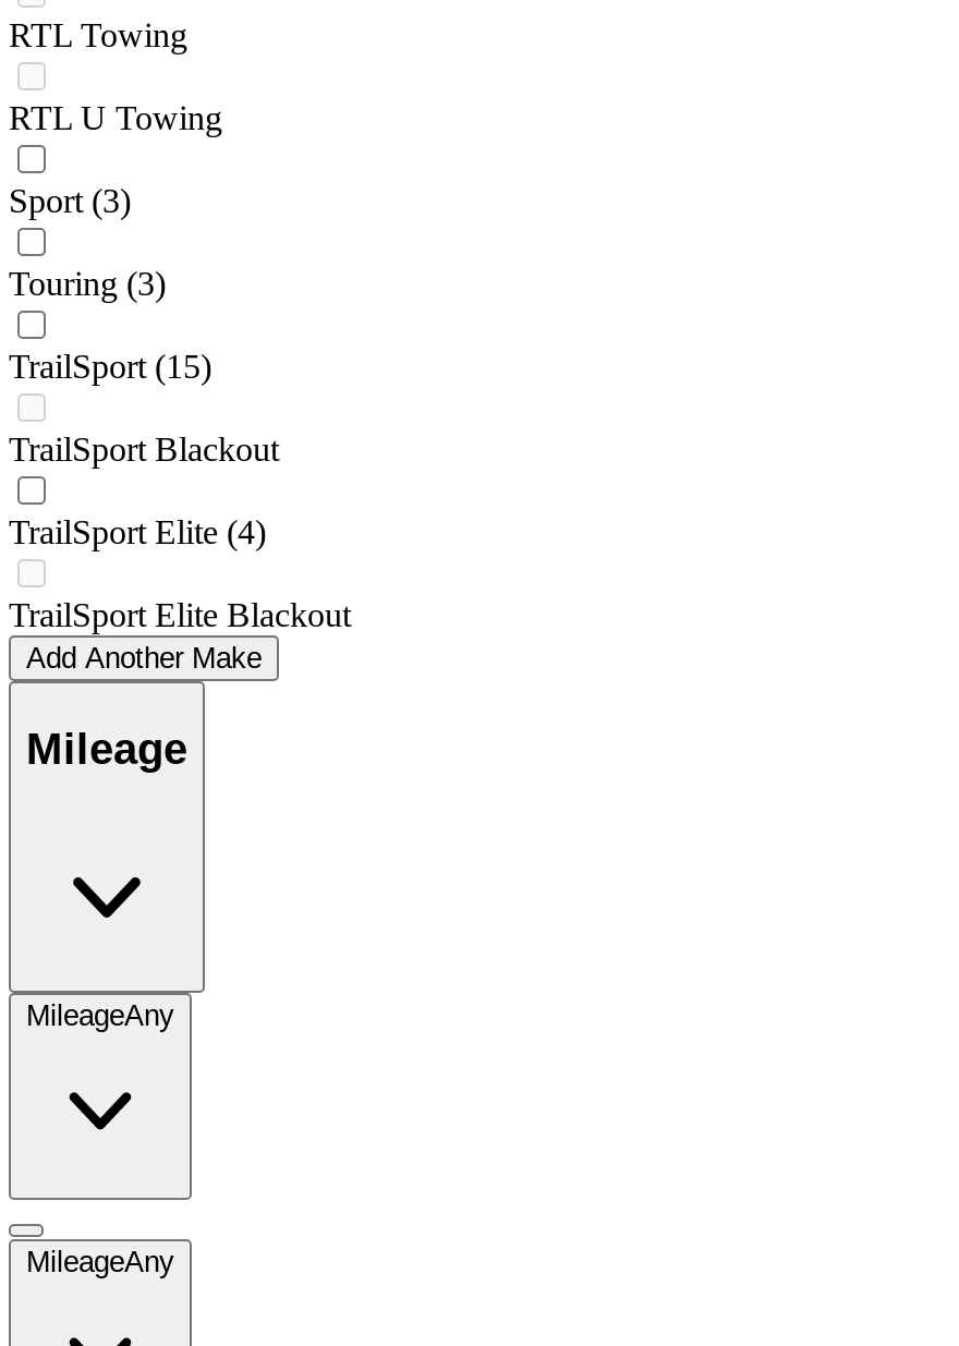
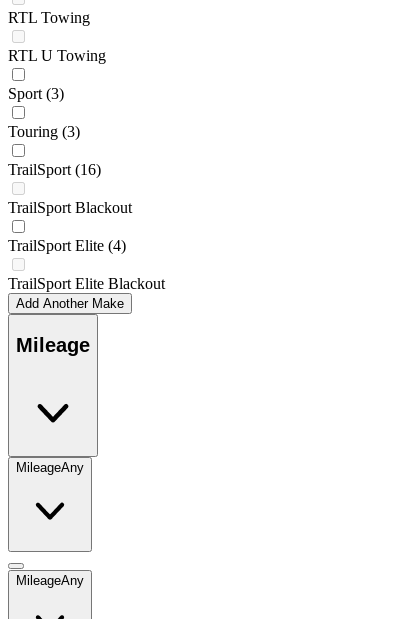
[9,349,211,386] TrailSport (15) -> [8,161,101,178] TrailSport (16)

